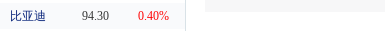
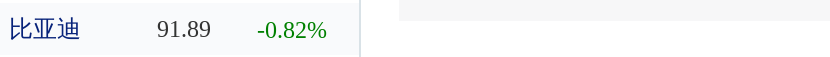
[82,9,109,23] 94.30 -> [157,15,211,43] 91.89
[138,9,169,23] 0.40% -> [257,15,327,43] -0.82%

